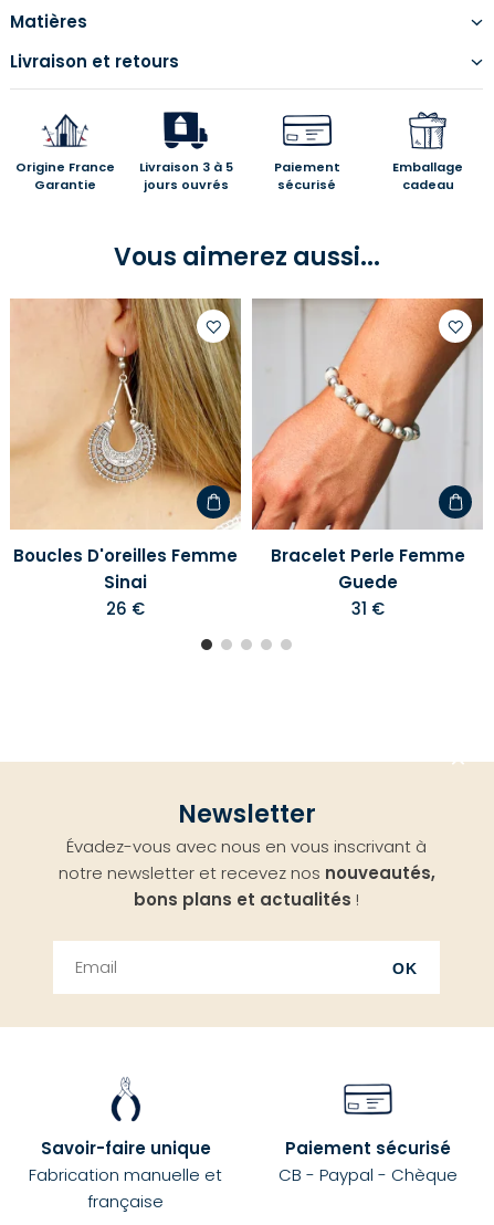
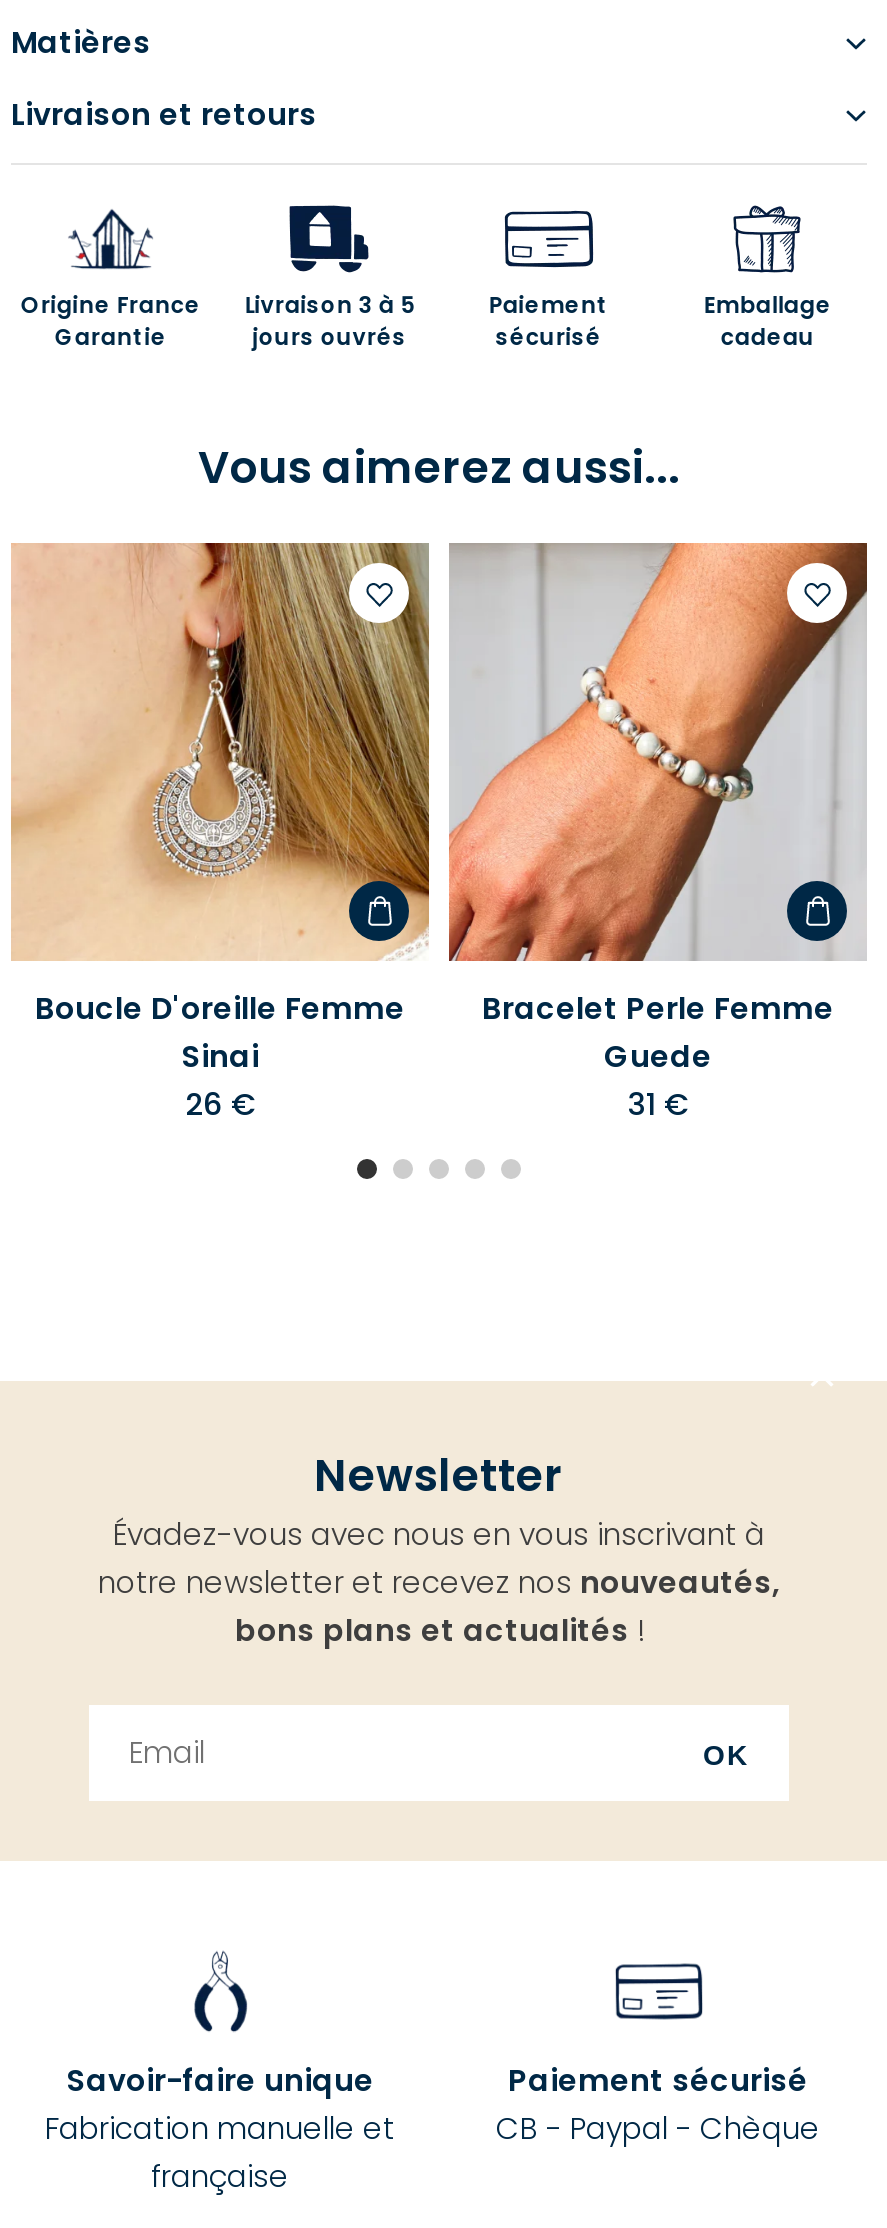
[13,544,238,567] Boucles D'oreilles Femme -> [35,987,405,1029] Boucle D'oreille Femme

